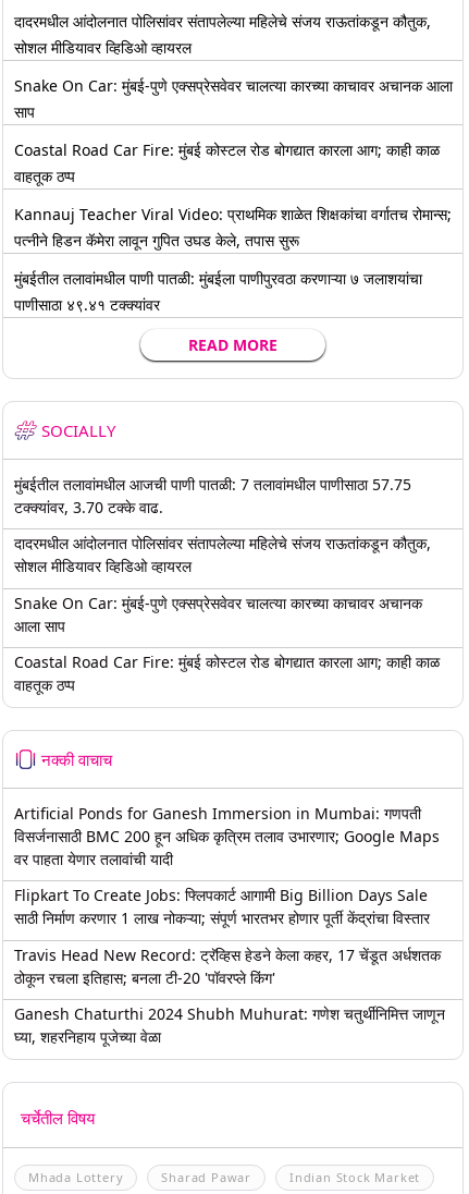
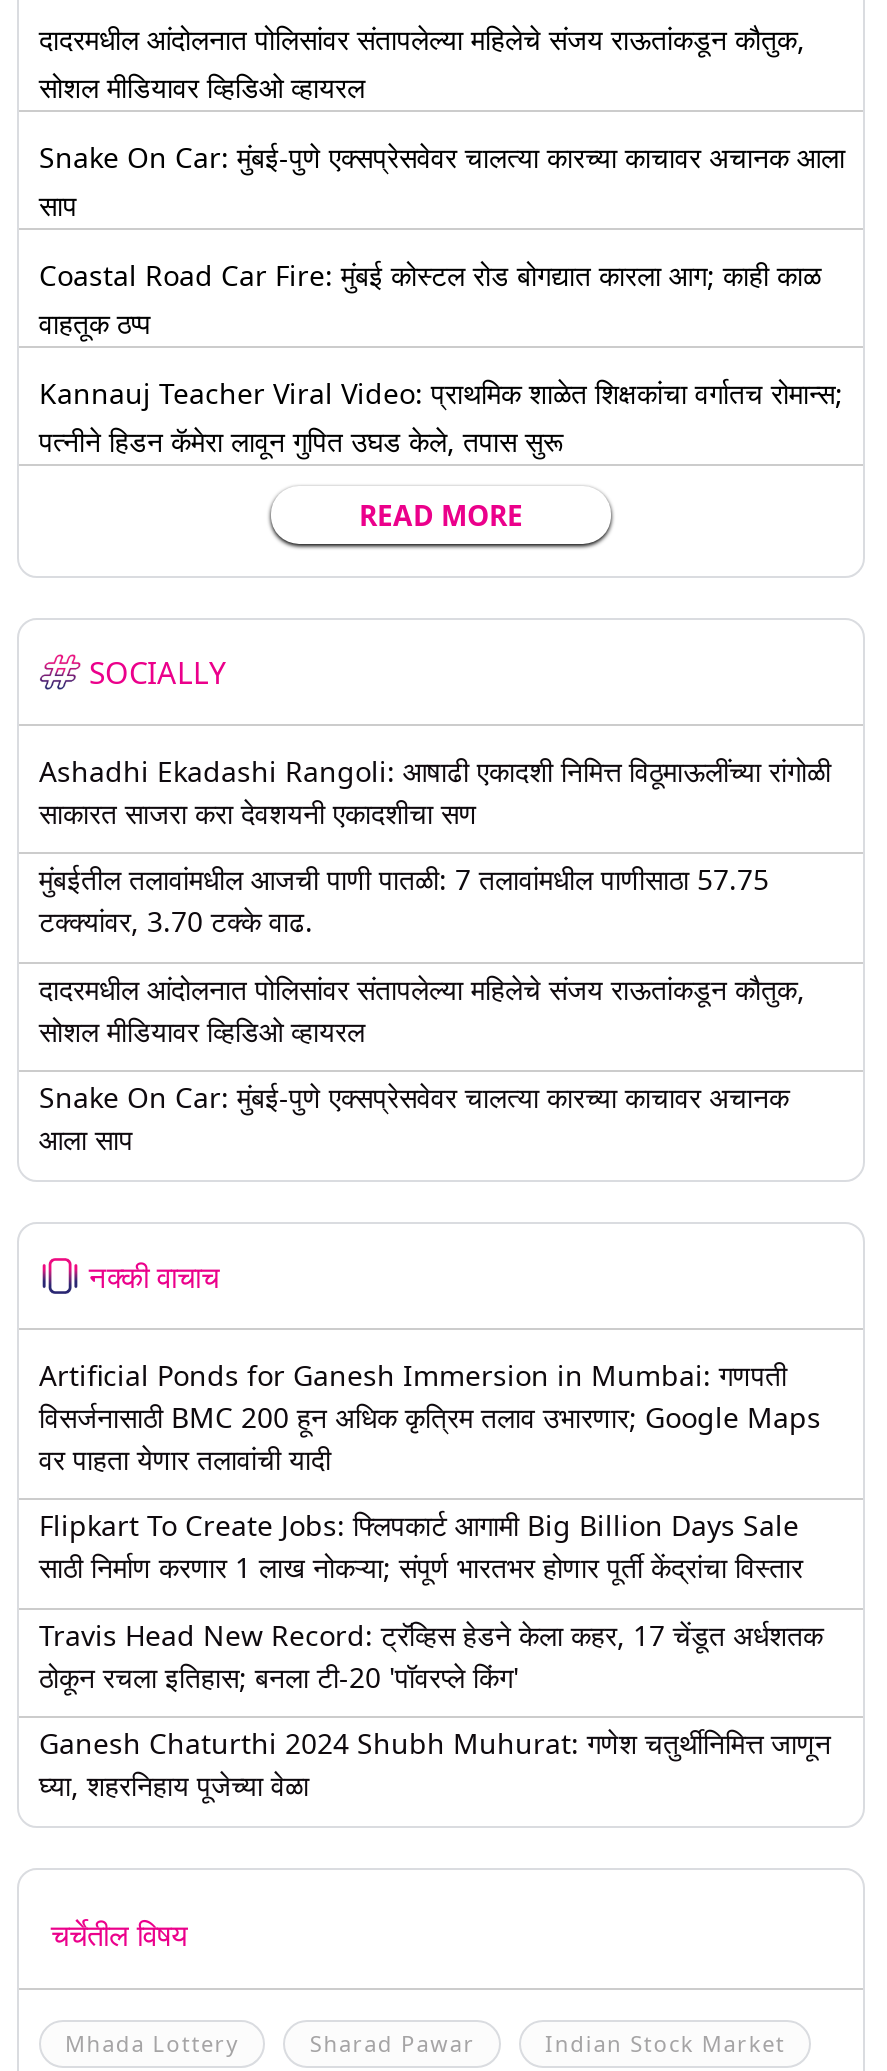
[14,268,422,315] मुंबईतील तलावांमधील पाणी पातळी: मुंबईला पाणीपुरवठा करणाऱ्या ७ जलाशयांचा | पाणीसाठा ४९.४१ टक्क्यांवर -> none
none -> [39,752,831,832] Ashadhi Ekadashi Rangoli: आषाढी एकादशी निमित्त विठूमाऊलींच्या रांगोळी | साकारत साजरा करा देवशयनी एकादशीचा सण
[14,652,440,696] Coastal Road Car Fire: मुंबई कोस्टल रोड बोगद्यात कारला आग; काही काळ | वाहतूक ठप्प -> none

